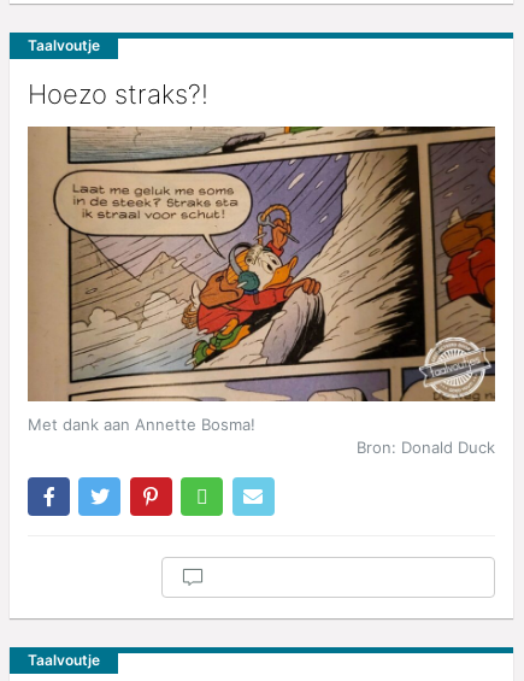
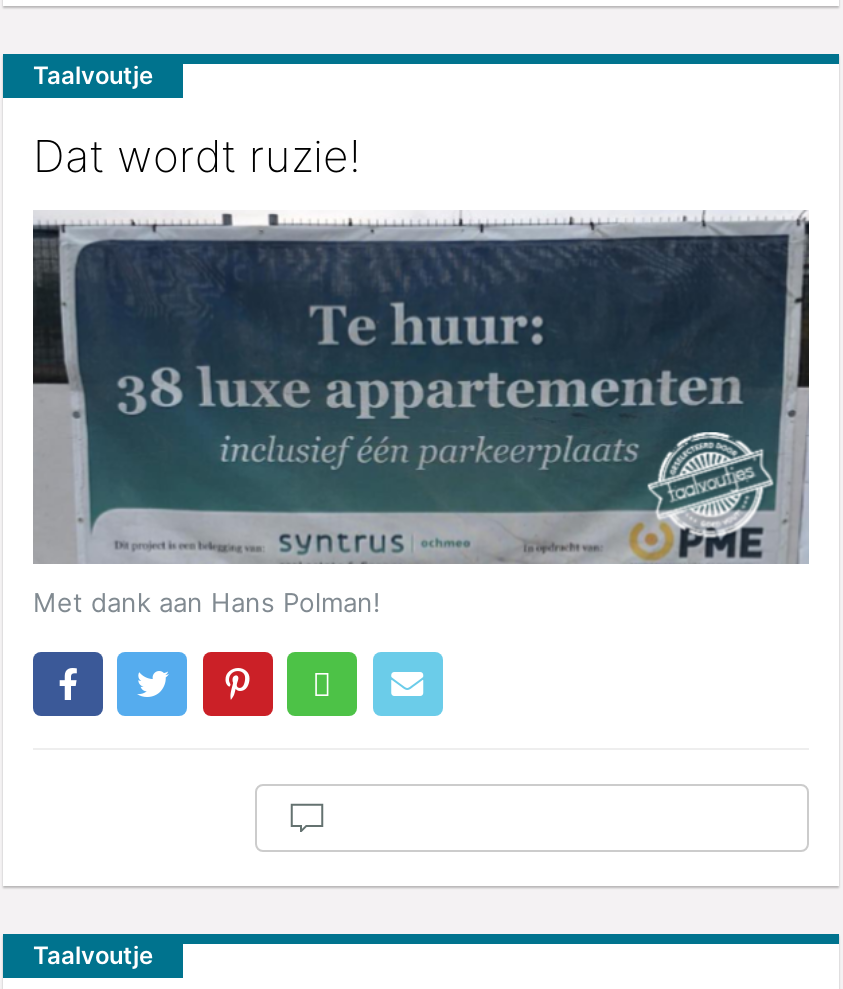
[28,79,208,110] Hoezo straks?! -> [33,130,361,182] Dat wordt ruzie!
[27,125,496,457] [image] | Met dank aan Annette Bosma! | Bron: Donald Duck -> [31,210,809,618] [image] | Met dank aan Hans Polman!

